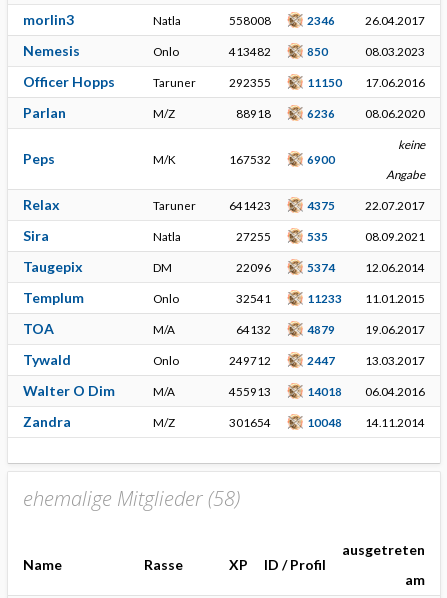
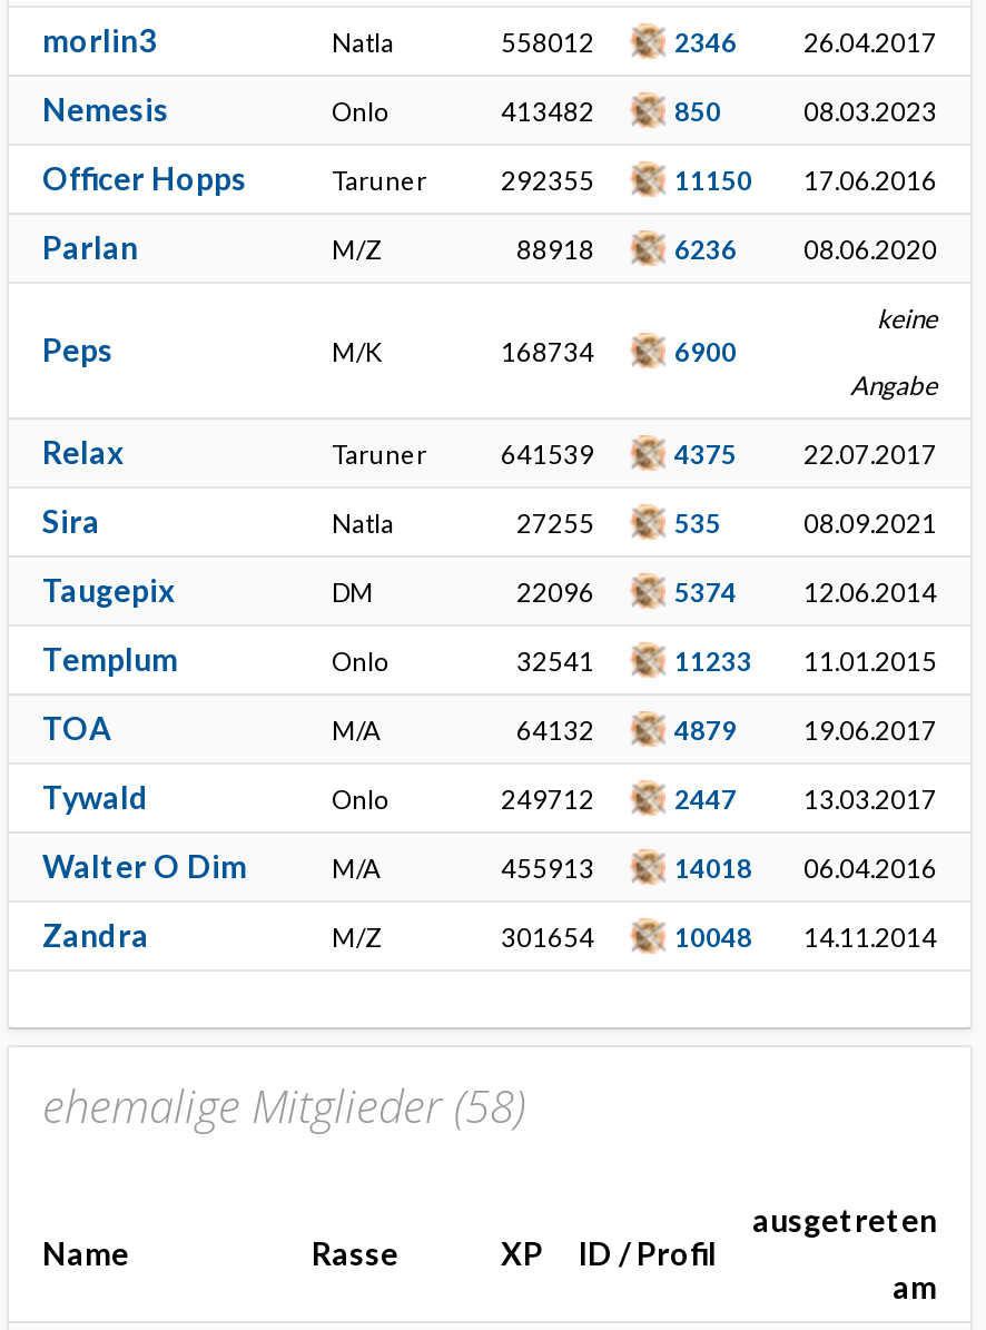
[229,13,271,27] 558008 -> [501,26,594,57] 558012
[229,152,271,166] 167532 -> [501,335,594,366] 168734
[229,198,271,212] 641423 -> [501,437,594,469] 641539

